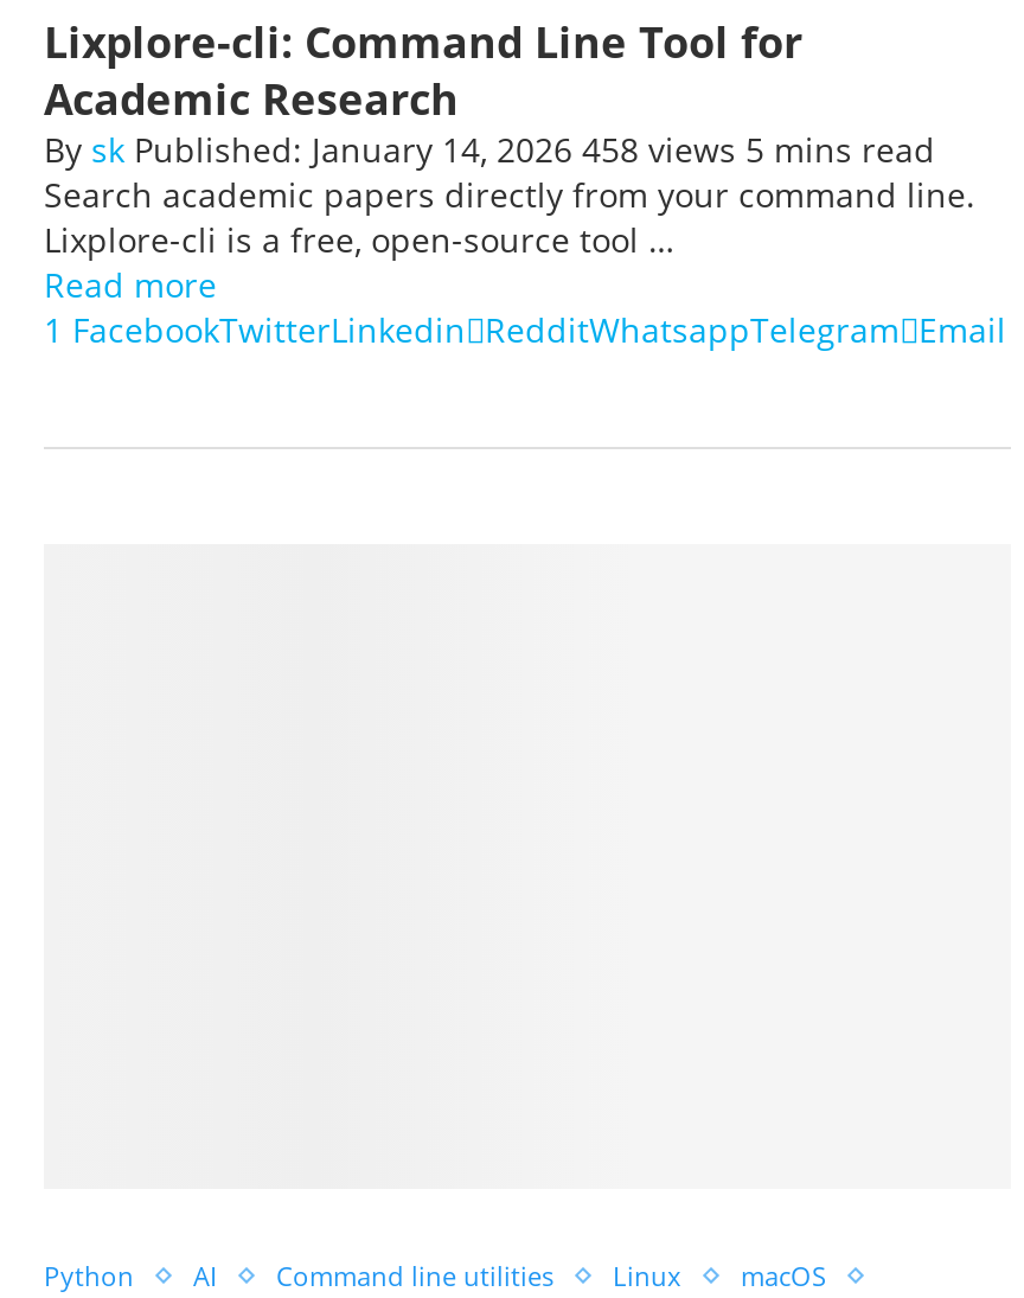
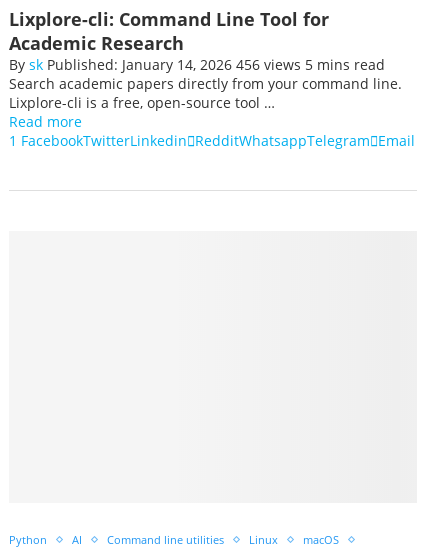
[44,127,935,172] By sk Published: January 14, 2026 458 views 5 mins read -> [9,55,385,74] By sk Published: January 14, 2026 456 views 5 mins read

